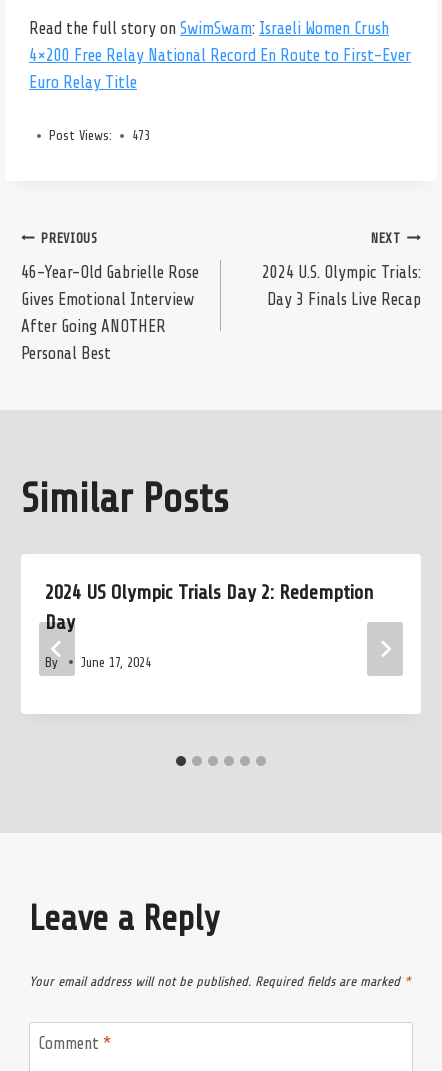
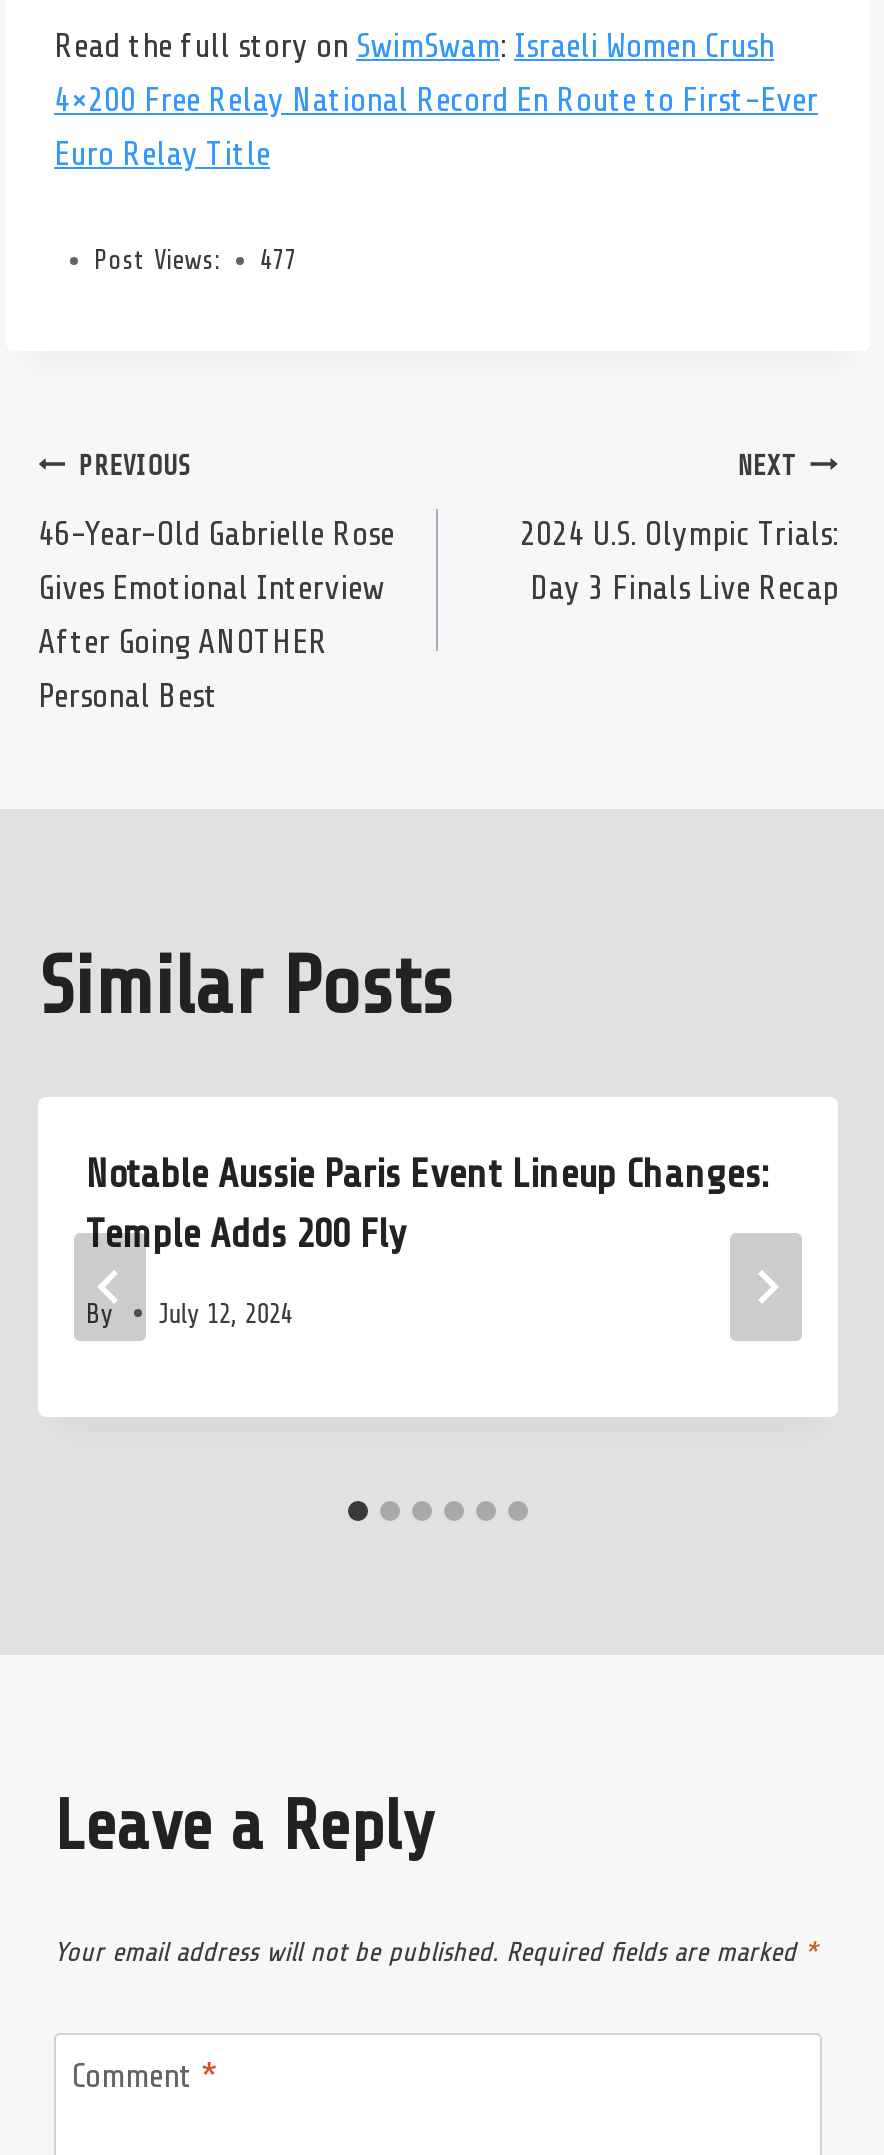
[49,128,150,143] Post Views: 473 -> [94,245,296,275] Post Views: 477
[45,581,374,634] 2024 US Olympic Trials Day 2: Redemption | Day -> [86,1151,768,1257] Notable Aussie Paris Event Lineup Changes: | Temple Adds 200 Fly
[45,655,151,670] By June 17, 2024 -> [86,1299,292,1329] By July 12, 2024

